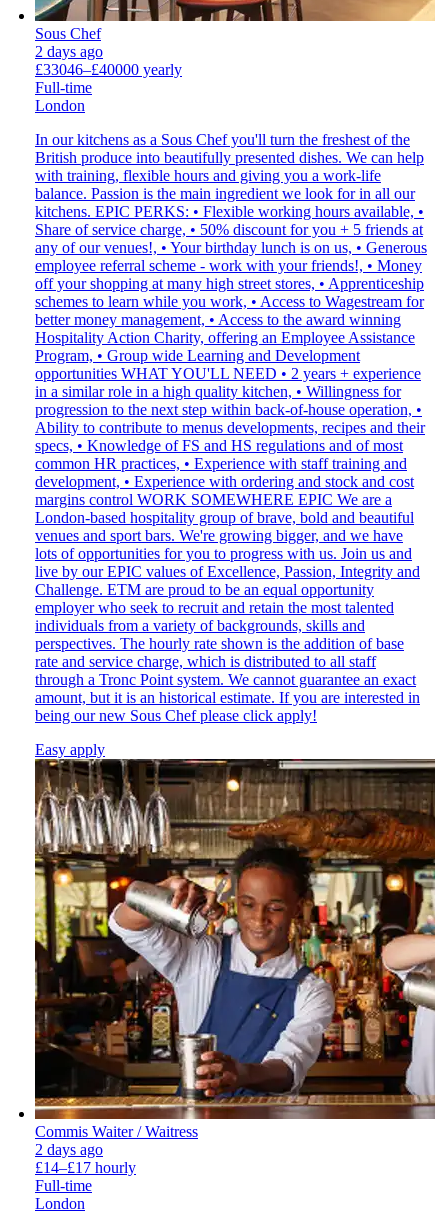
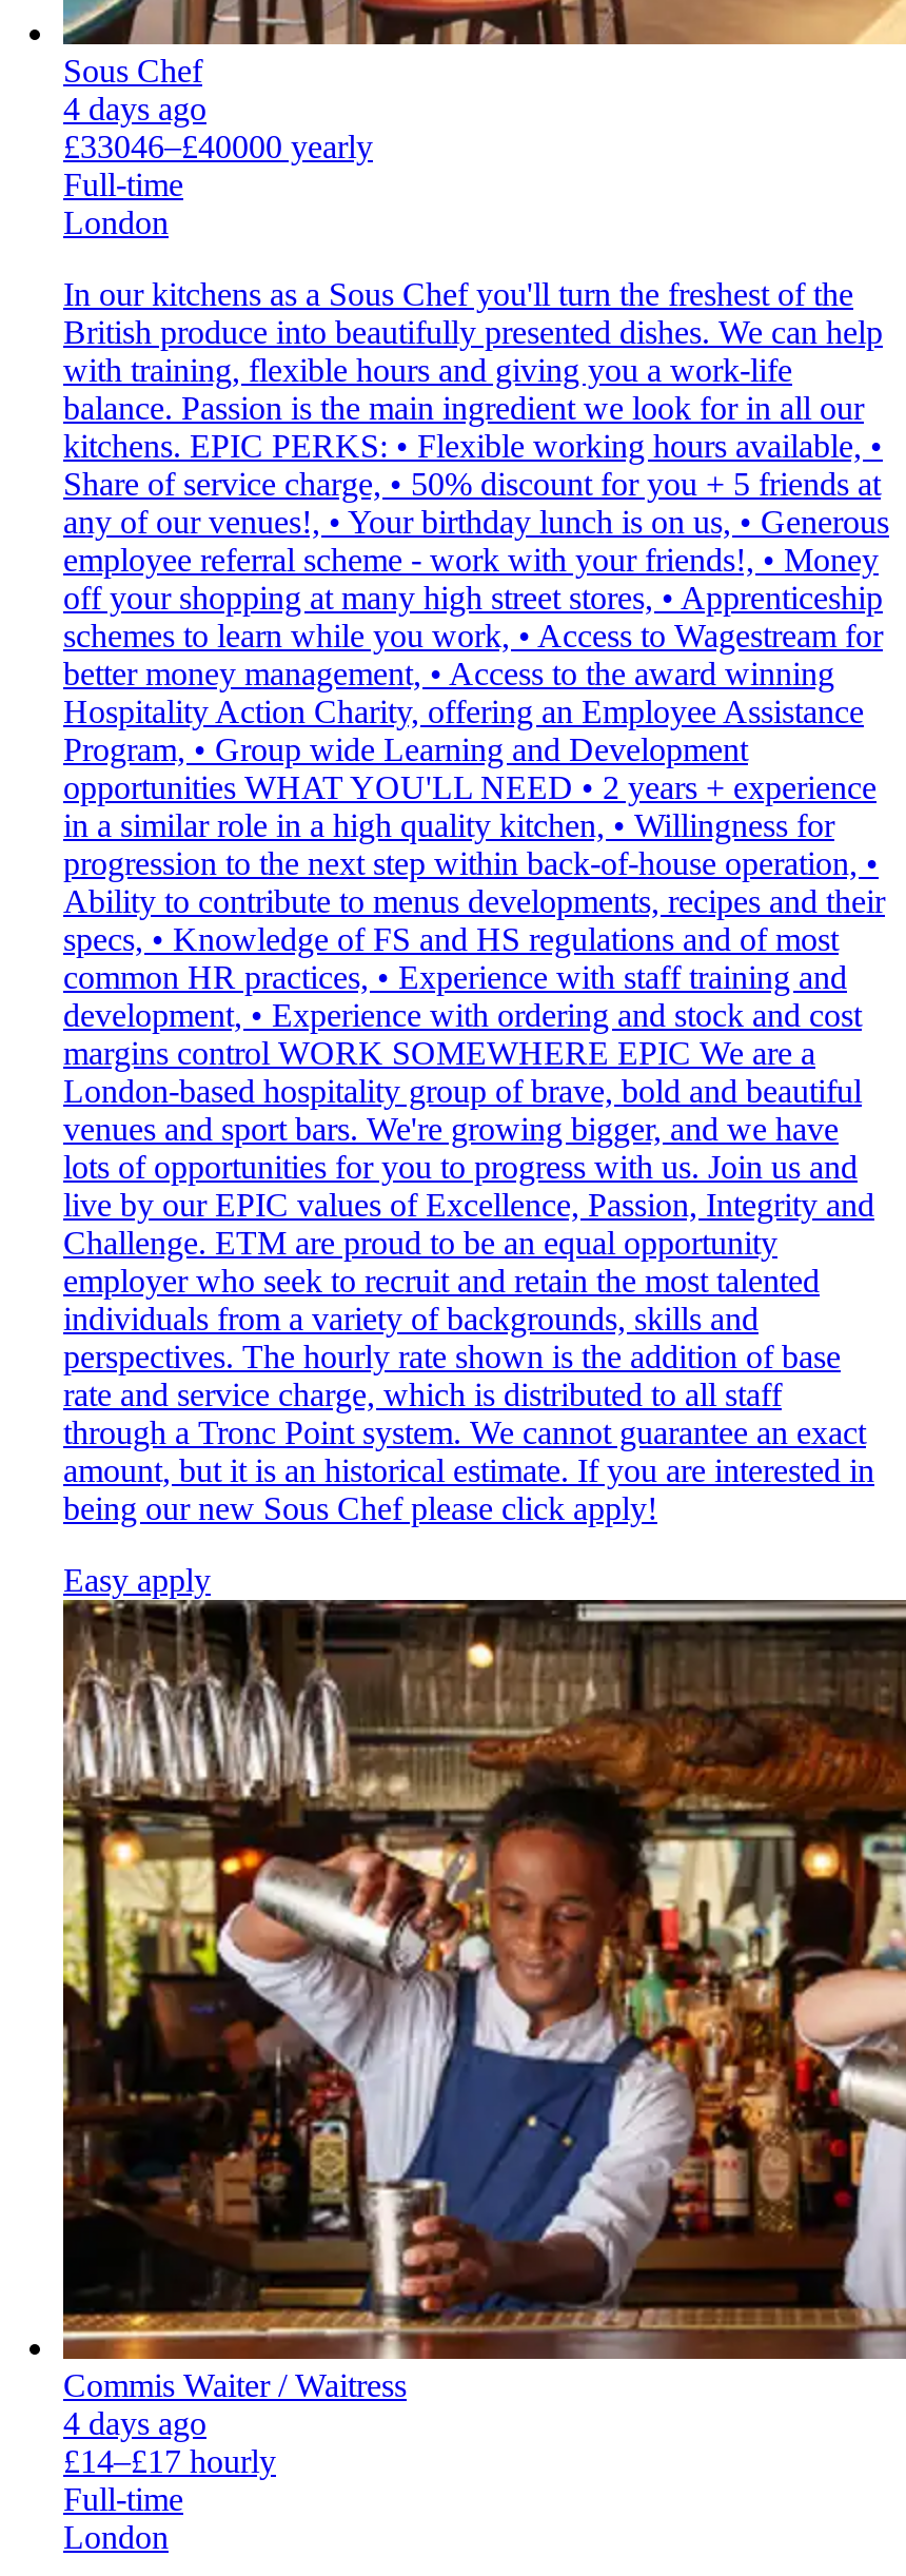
[35,43,103,60] 2 days ago -> [63,90,206,126] 4 days ago
[35,1141,103,1158] 2 days ago -> [63,2405,206,2441] 4 days ago

